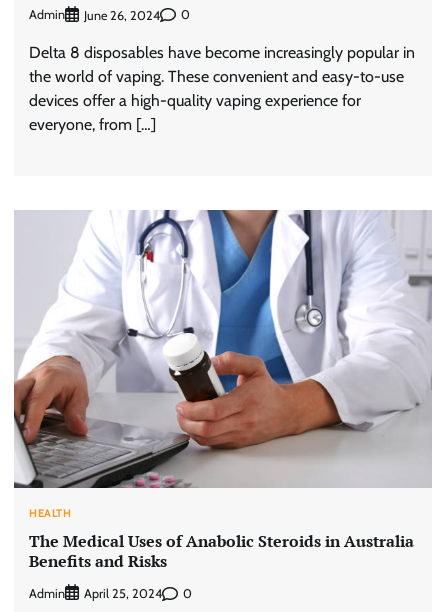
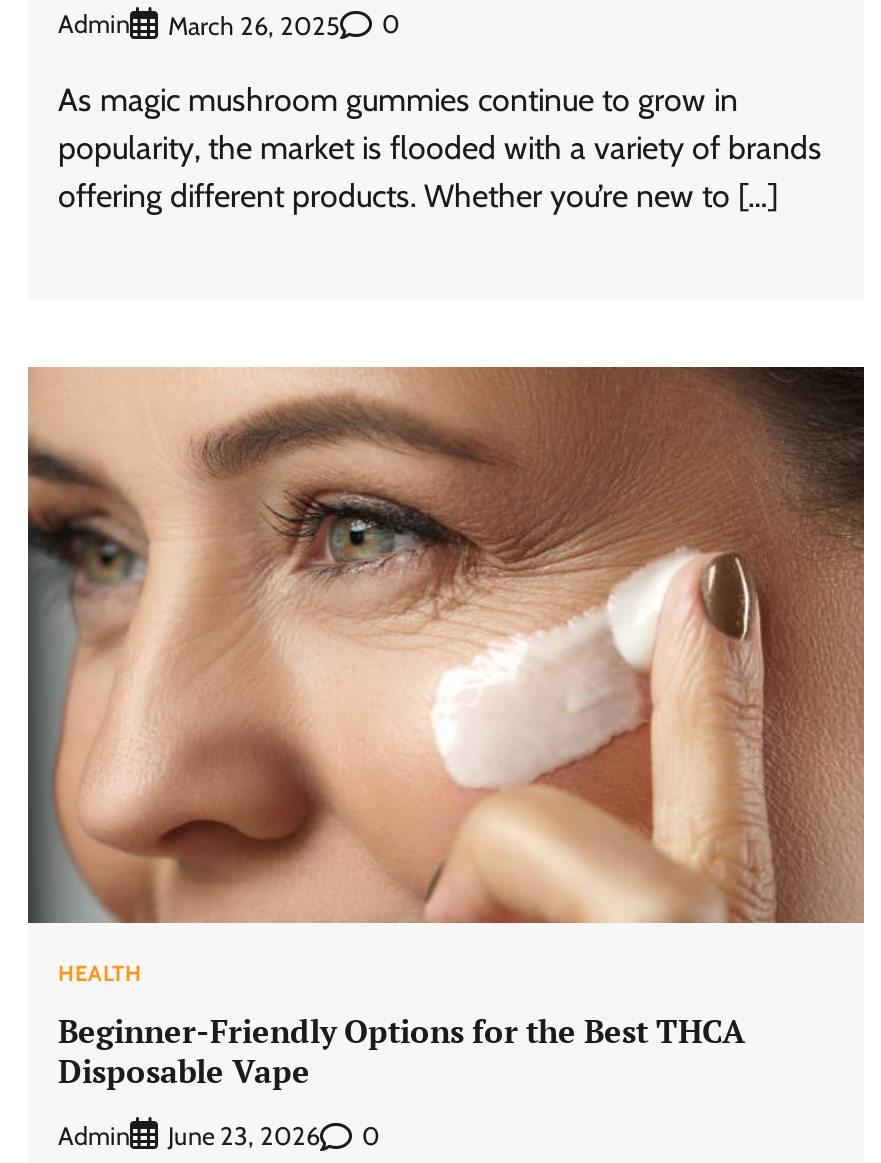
[84,8,160,23] June 26, 2024 -> [168,10,340,40] March 26, 2025
[29,43,415,134] Delta 8 disposables have become increasingly popular in | the world of vaping. These convenient and easy-to-use | devices offer a high-quality vaping experience for | everyone, from […] -> [58,80,822,214] As magic mushroom gummies continue to grow in | popularity, the market is flooded with a variety of brands | offering different products. Whether you’re new to […]
[13,209,432,489] [image] -> [26,365,866,925] [image]
[29,530,414,572] The Medical Uses of Anabolic Steroids in Australia | Benefits and Risks -> [58,1008,746,1092] Beginner-Friendly Options for the Best THCA | Disposable Vape
[84,586,162,601] April 25, 2024 -> [168,1121,320,1151] June 23, 2026

